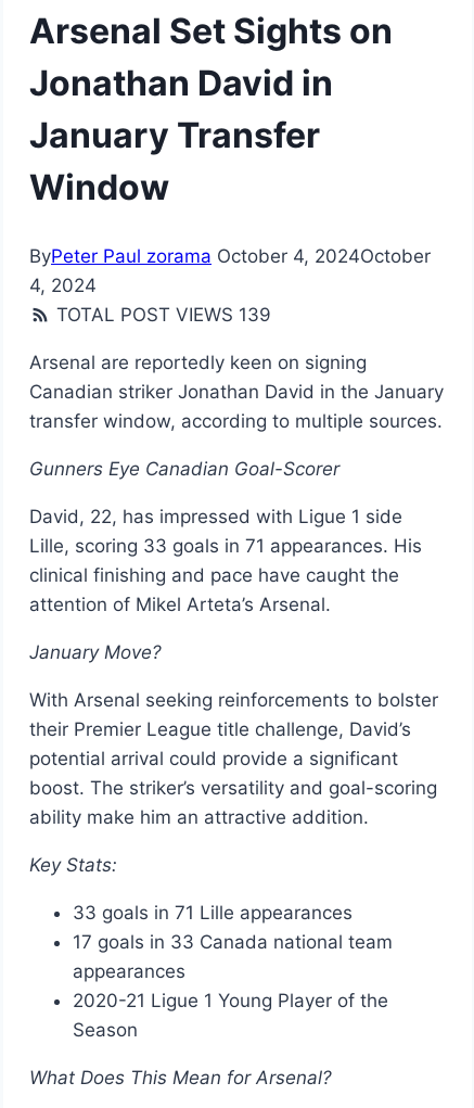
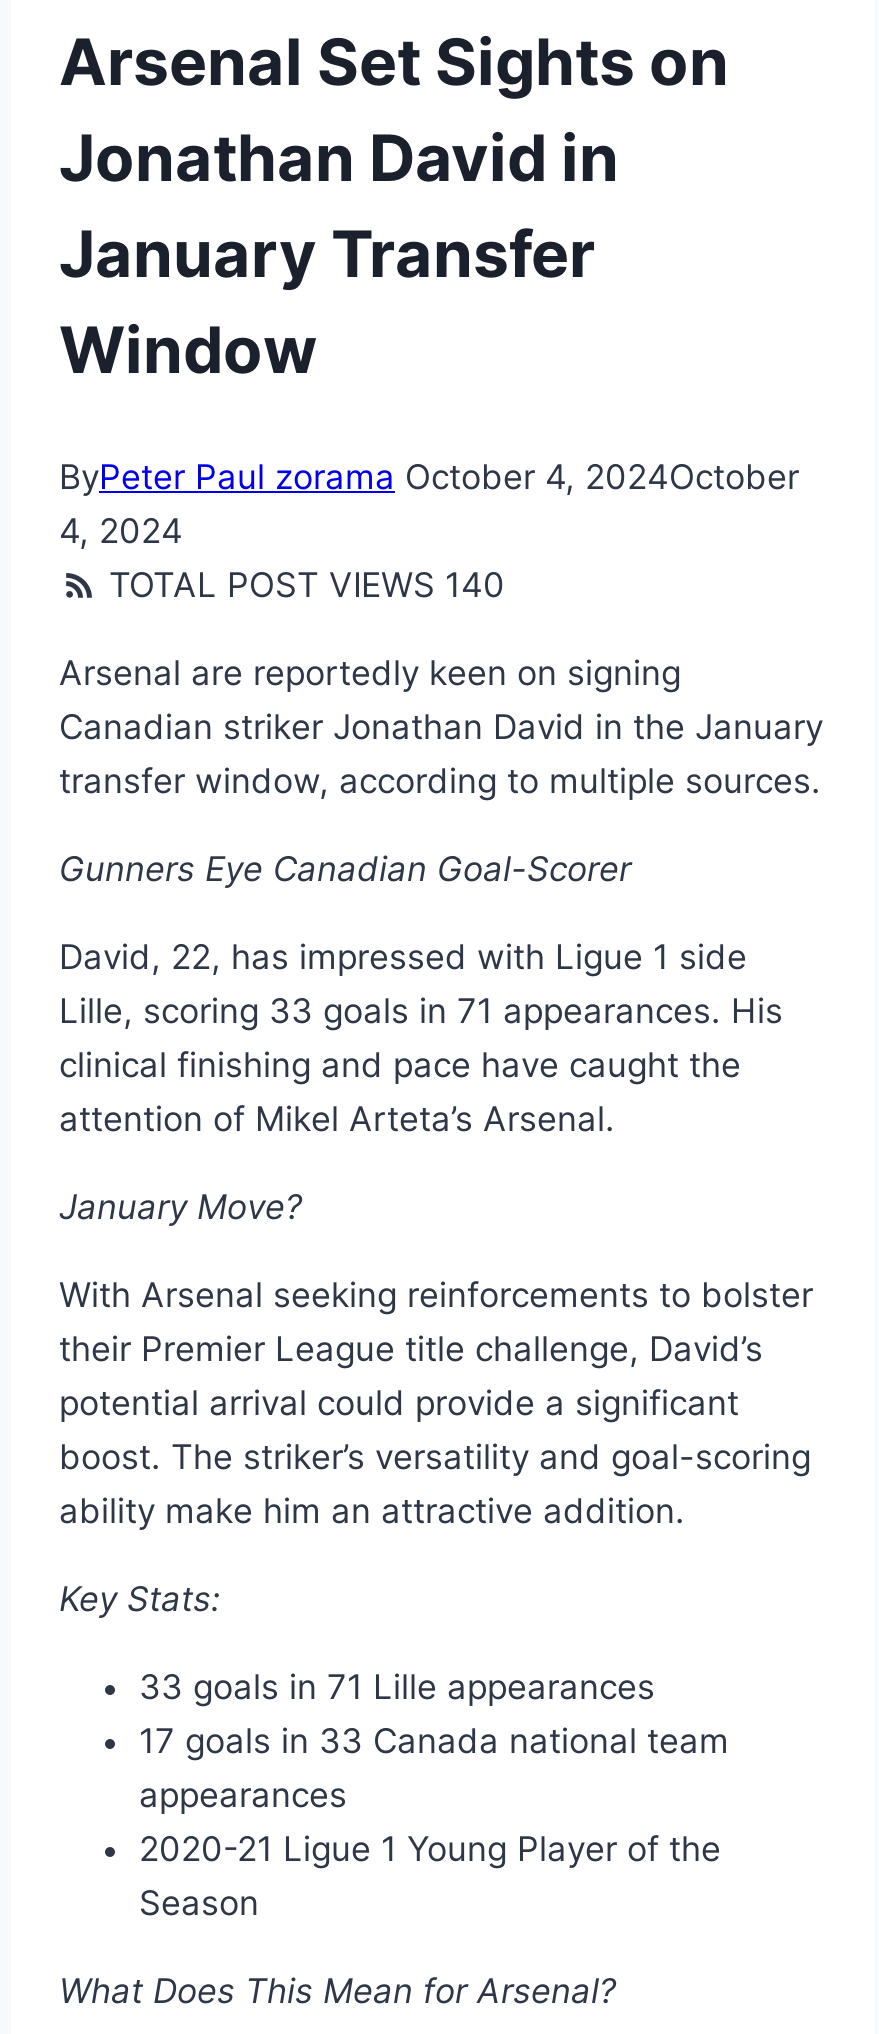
[56,304,271,326] TOTAL POST VIEWS 139 -> [109,566,505,606] TOTAL POST VIEWS 140

